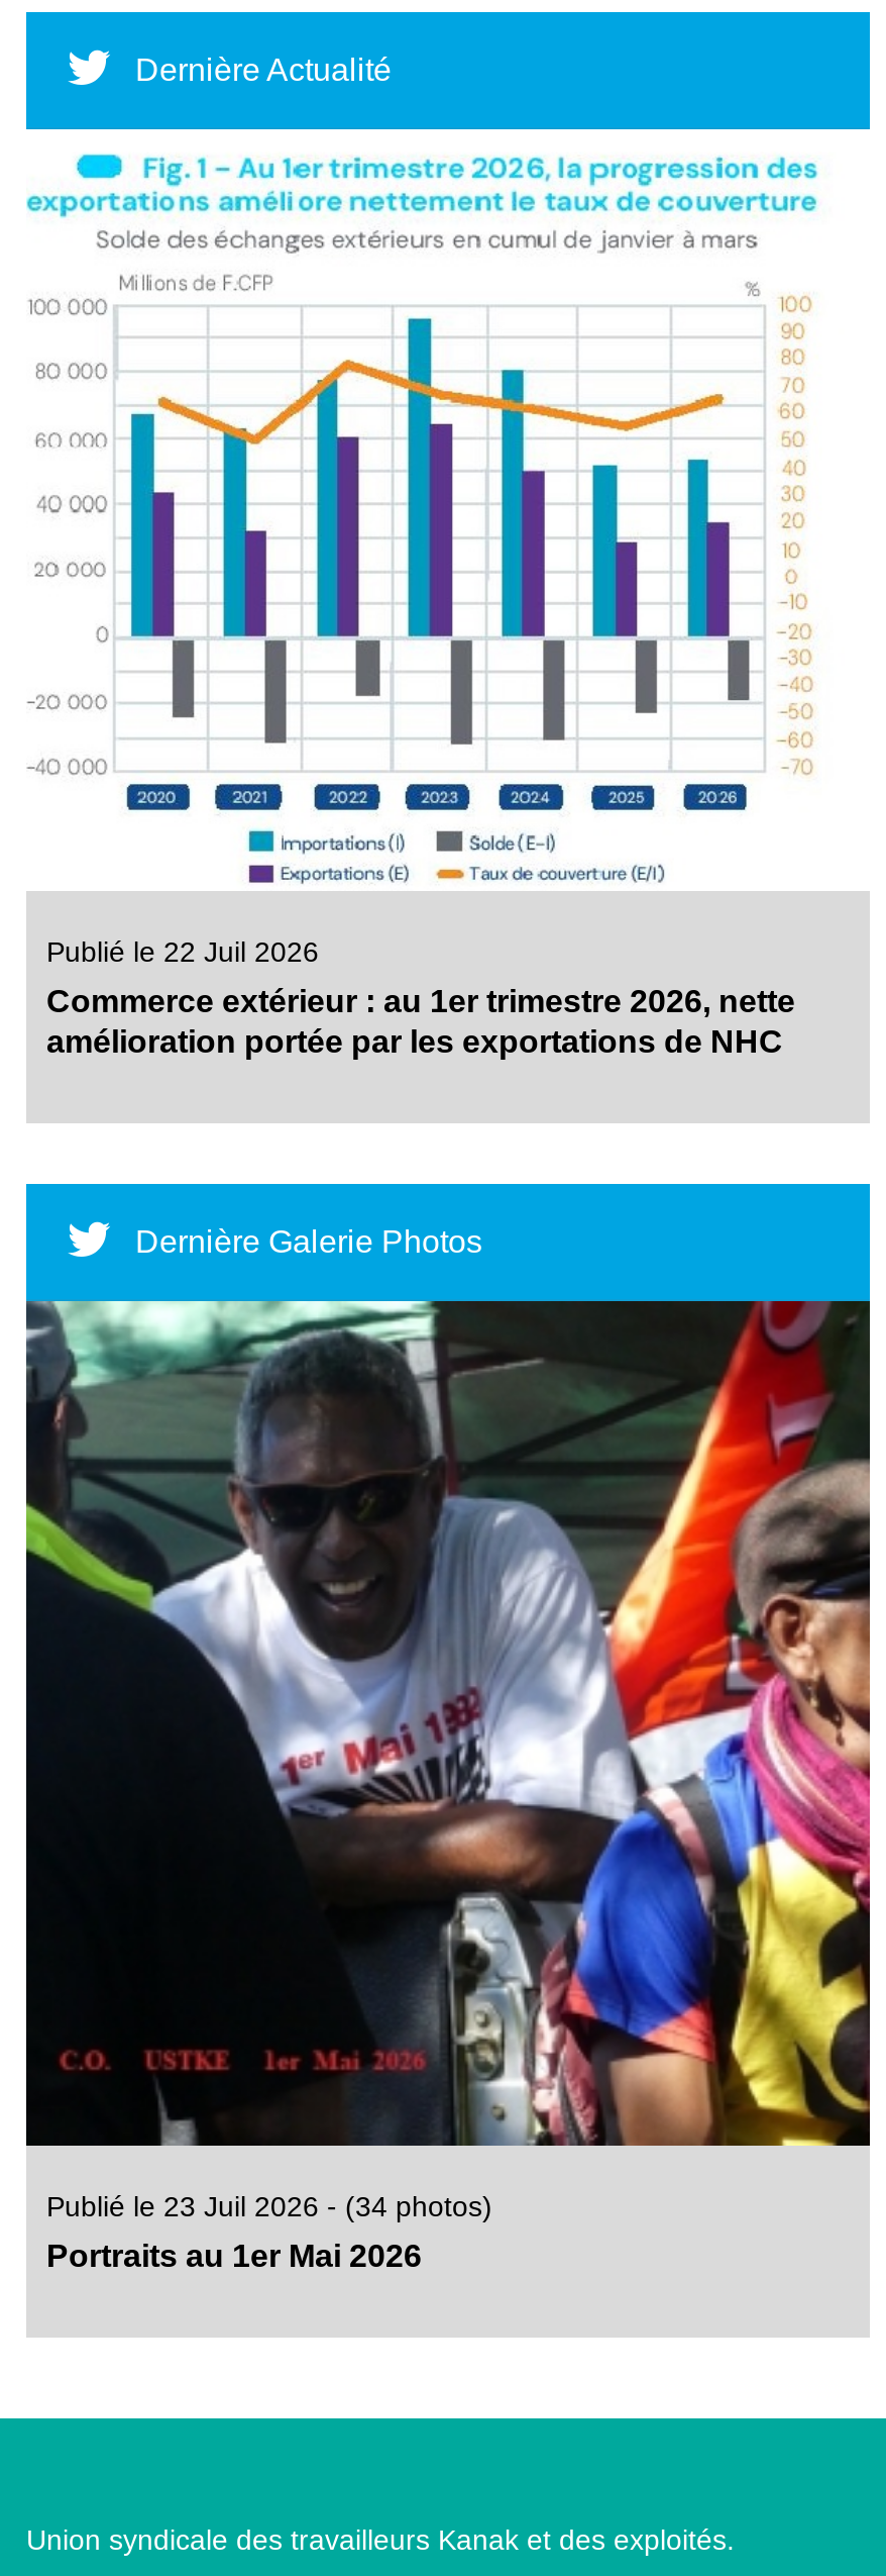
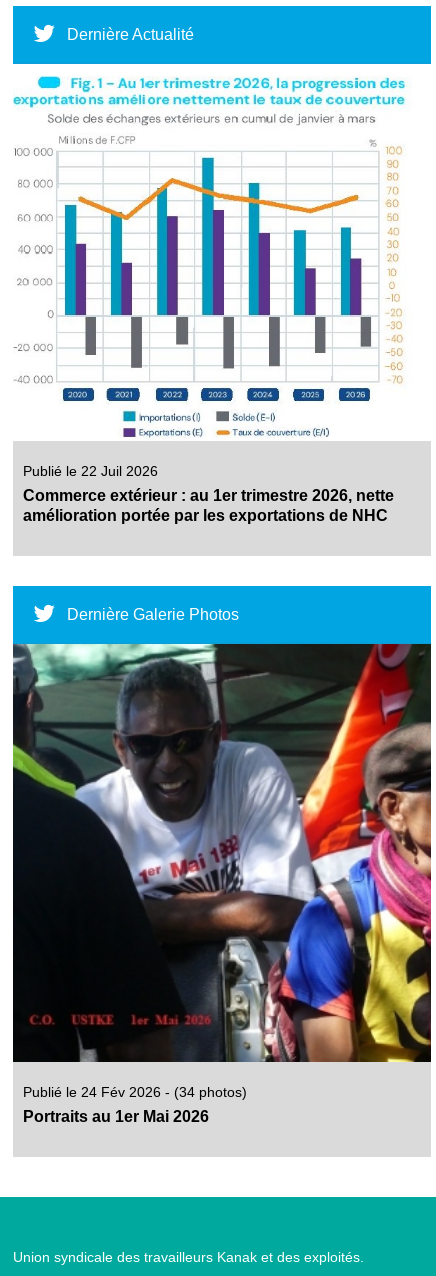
[46,2190,492,2222] Publié le 23 Juil 2026 - (34 photos) -> [23,1084,247,1100] Publié le 24 Fév 2026 - (34 photos)

